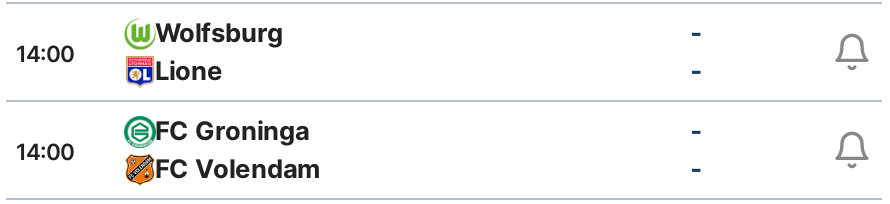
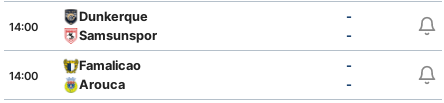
[155,18,283,48] Wolfsburg -> [78,9,147,24] Dunkerque
[155,56,223,86] Lione -> [78,28,156,43] Samsunspor
[155,116,309,146] FC Groninga -> [78,58,140,73] Famalicao
[155,154,321,184] FC Volendam -> [78,77,124,92] Arouca

